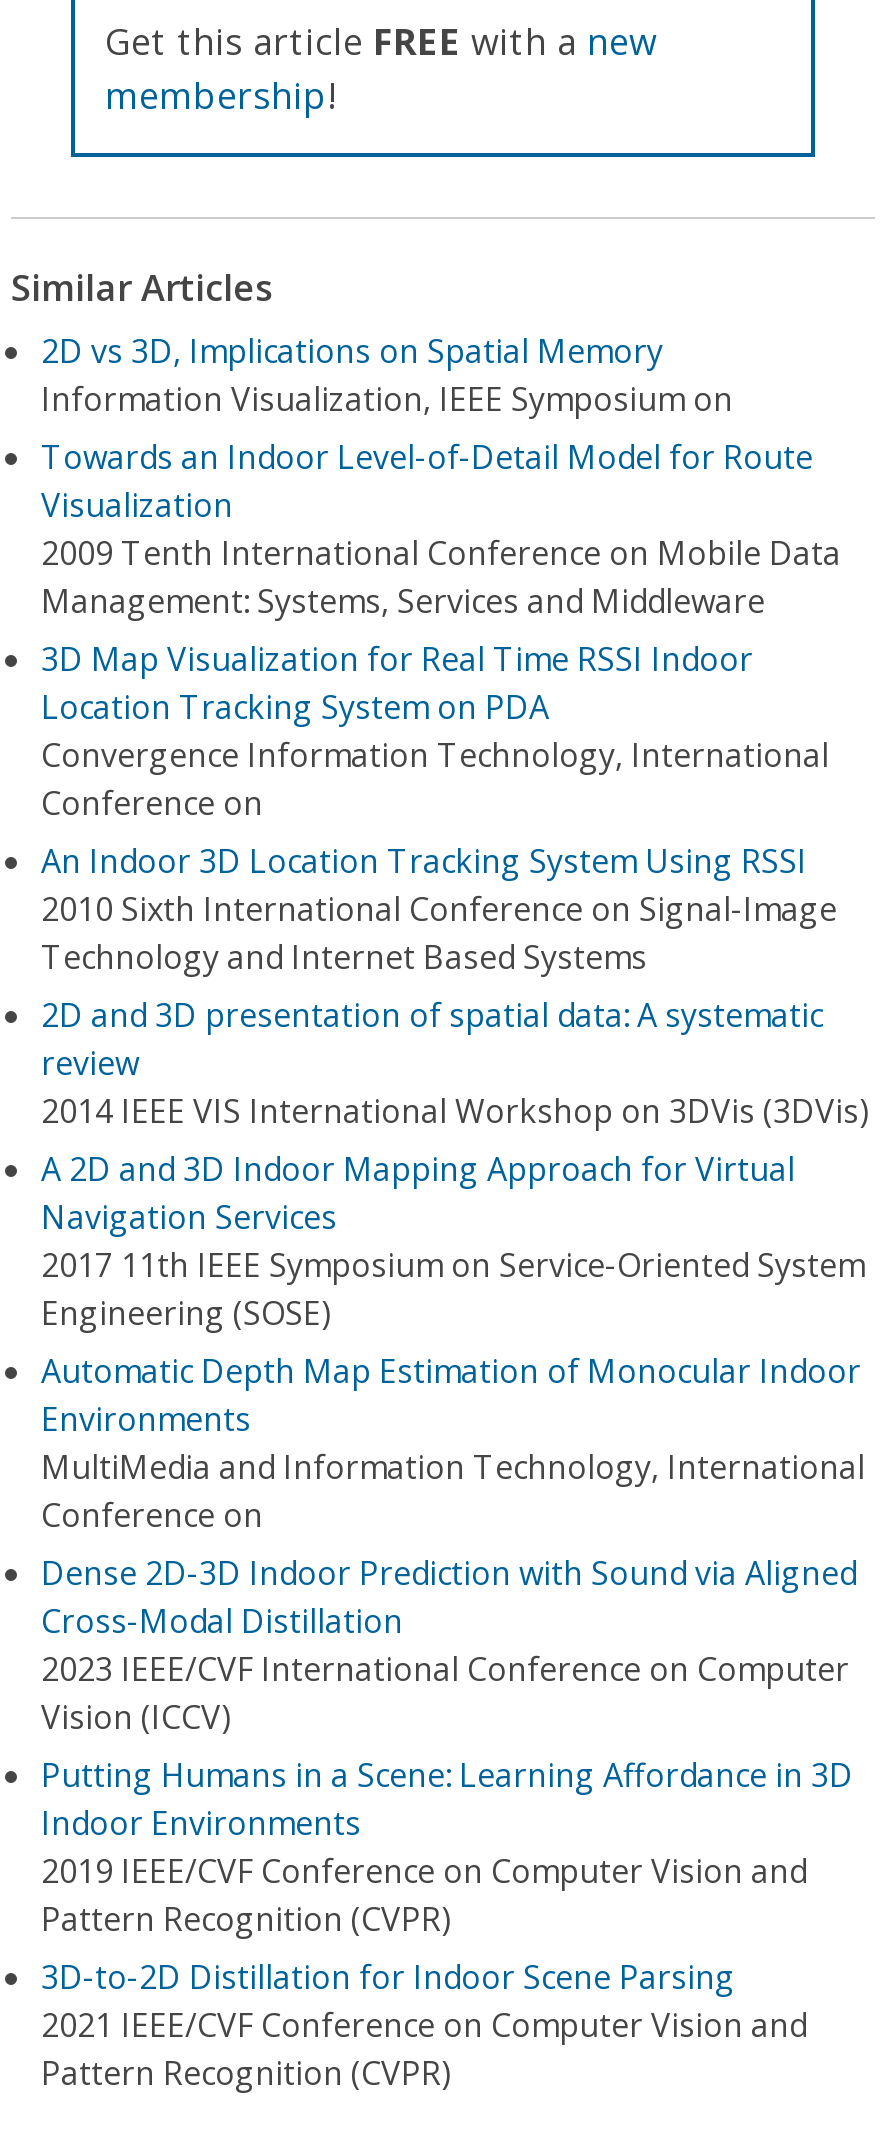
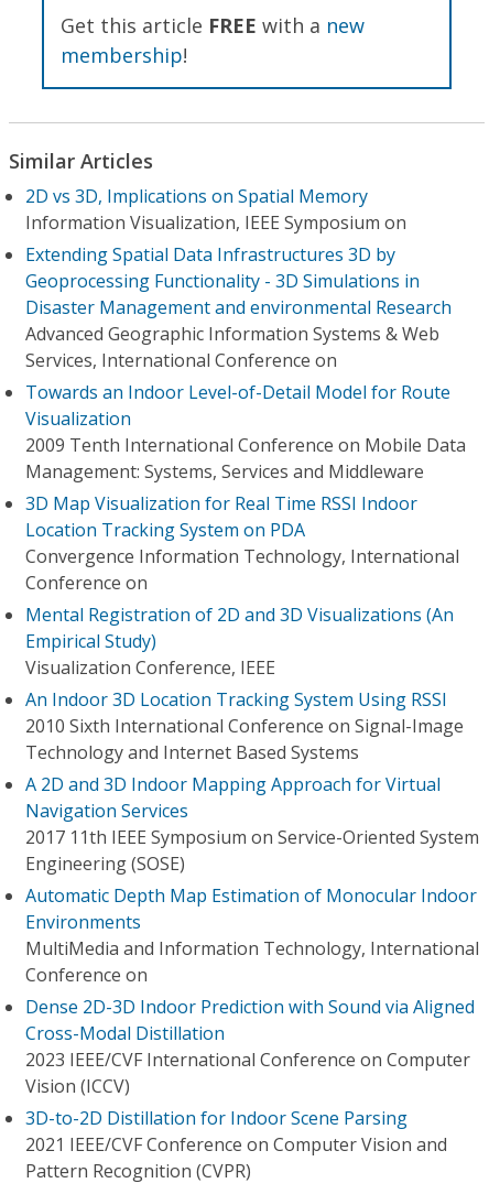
none -> [25,242,452,372] Extending Spatial Data Infrastructures 3D by | Geoprocessing Functionality - 3D Simulations in | Disaster Management and environmental Research | Advanced Geographic Information Systems & Web | Services, International Conference on
moved [41,435,841,825] -> [25,380,466,595]: Towards an Indoor Level-of-Detail Model for Route | Visualization | 2009 Tenth International Conference on Mobile Data | Management: Systems, Services and Middleware | 3D Map Visualization for Real Time RSSI Indoor | Location Tracking System on PDA | Convergence Information Technology, International | Conference on
none -> [25,603,454,680] Mental Registration of 2D and 3D Visualizations (An | Empirical Study) | Visualization Conference, IEEE
moved [41,839,837,979] -> [25,687,464,764]: An Indoor 3D Location Tracking System Using RSSI | 2010 Sixth International Conference on Signal-Image | Technology and Internet Based Systems
[41,993,869,1133] 2D and 3D presentation of spatial data: A systematic | review | 2014 IEEE VIS International Workshop on 3DVis (3DVis) -> none
moved [41,1147,865,1739] -> [25,772,479,1098]: A 2D and 3D Indoor Mapping Approach for Virtual | Navigation Services | 2017 11th IEEE Symposium on Service-Oriented System | ... | 2023 IEEE/CVF International Conference on Computer | Vision (ICCV)
[41,1753,853,1941] Putting Humans in a Scene: Learning Affordance in 3D | Indoor Environments | 2019 IEEE/CVF Conference on Computer Vision and | Pattern Recognition (CVPR) -> none

